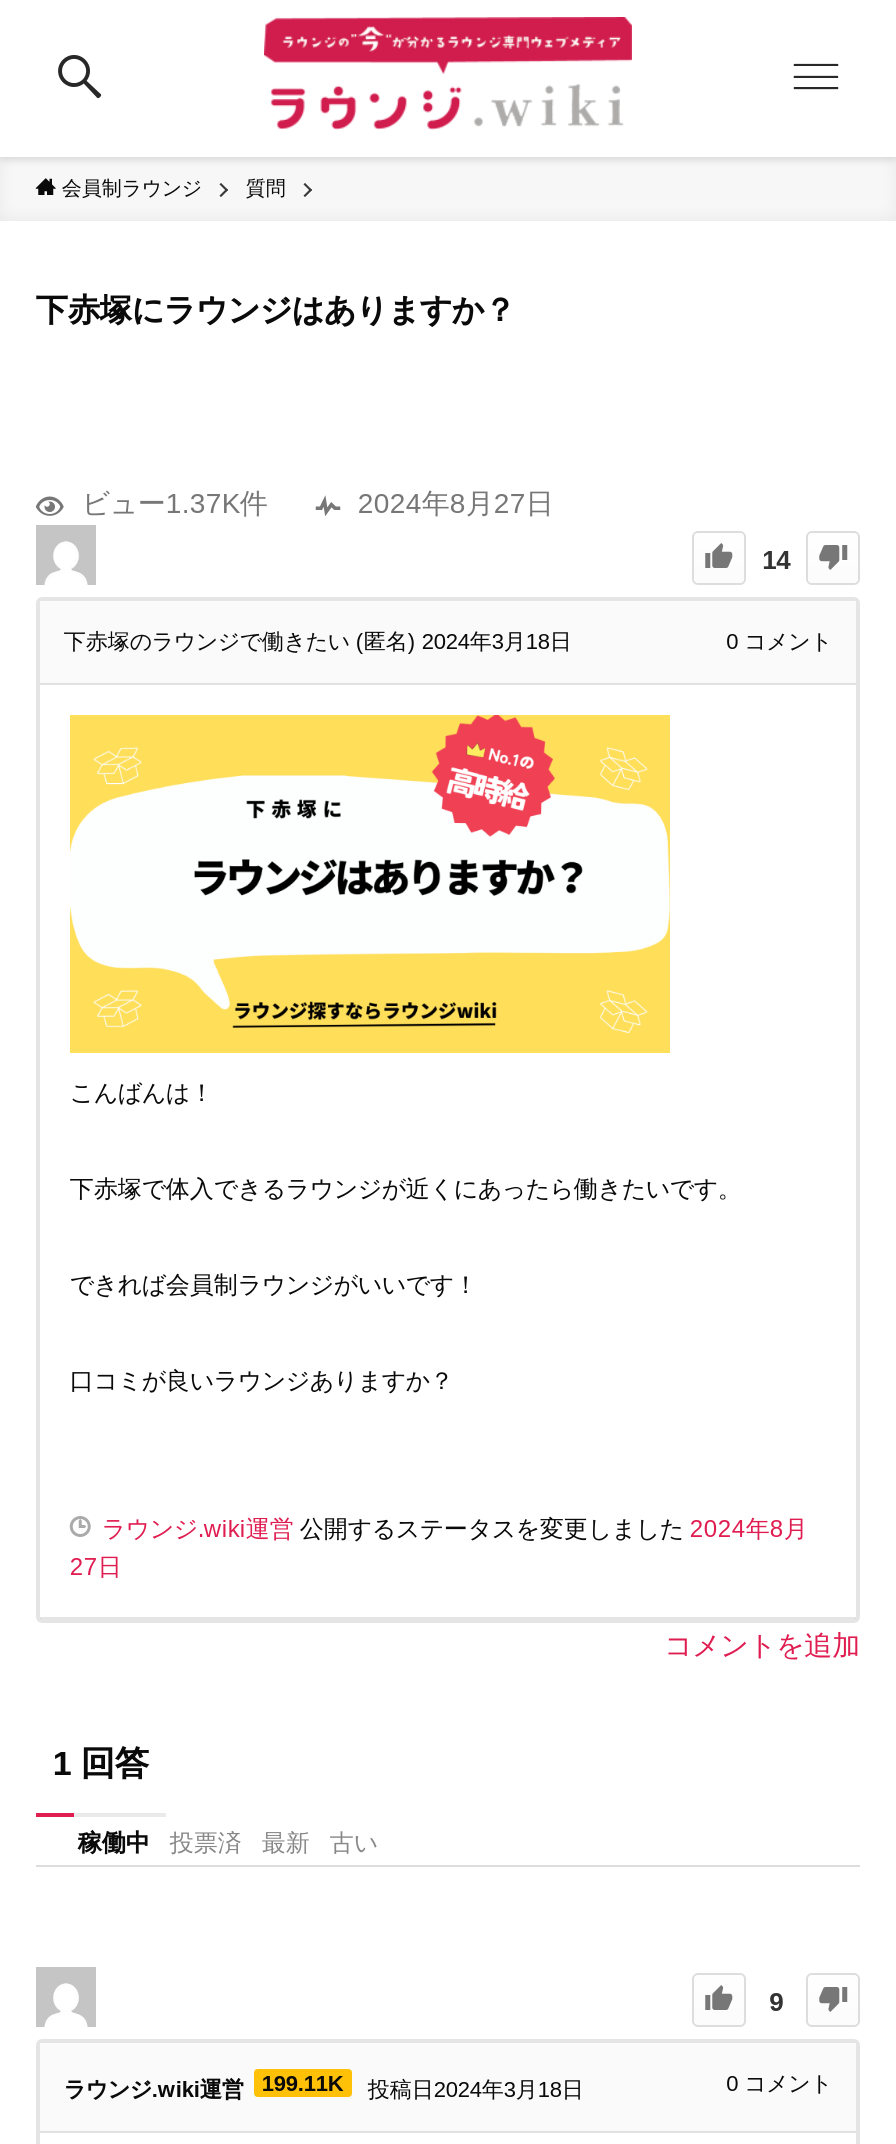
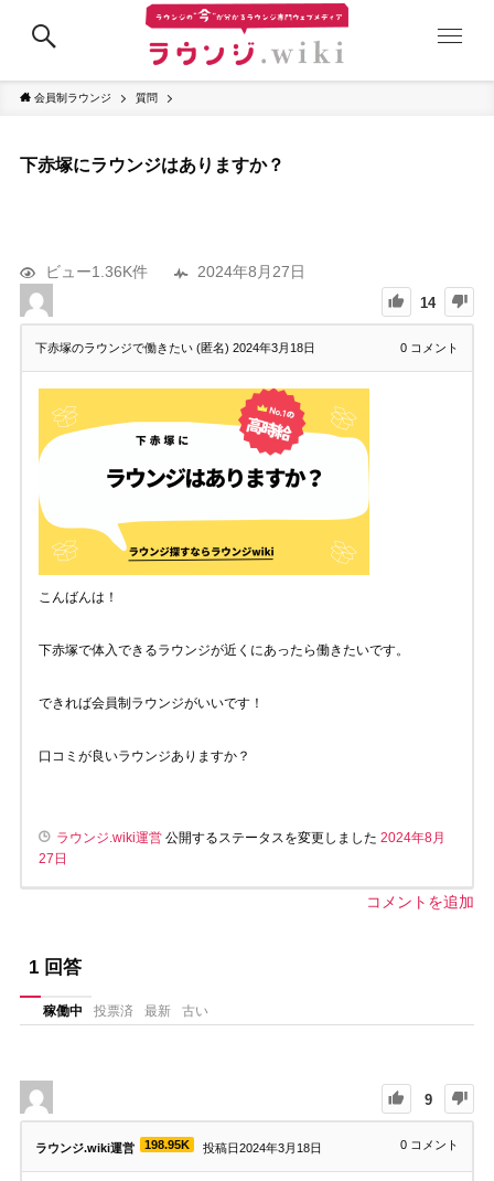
[82,487,268,519] ビュー1.37K件 -> [45,263,148,281] ビュー1.36K件
[64,2072,584,2102] ラウンジ.wiki運営 199.11K 投稿日2024年3月18日 -> [35,1138,322,1154] ラウンジ.wiki運営 198.95K 投稿日2024年3月18日

